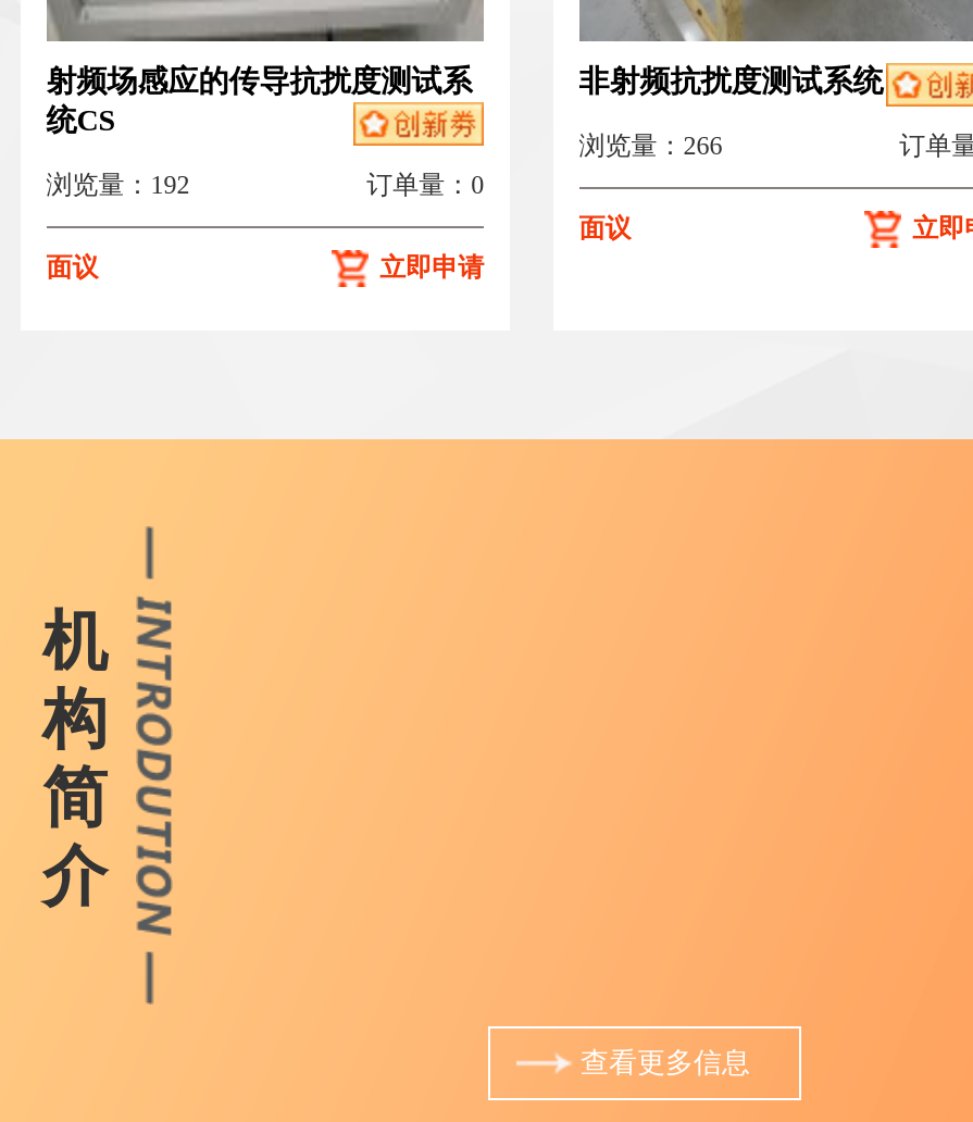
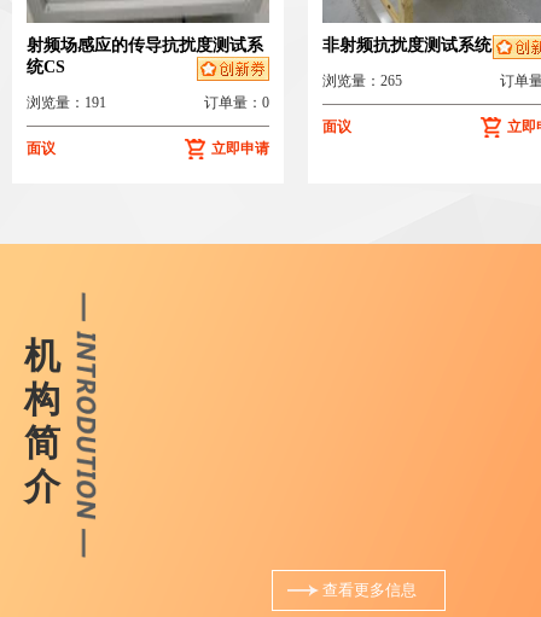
[579,130,723,160] 浏览量：266 -> [322,72,402,89] 浏览量：265
[46,169,190,200] 浏览量：192 -> [26,94,106,111] 浏览量：191

